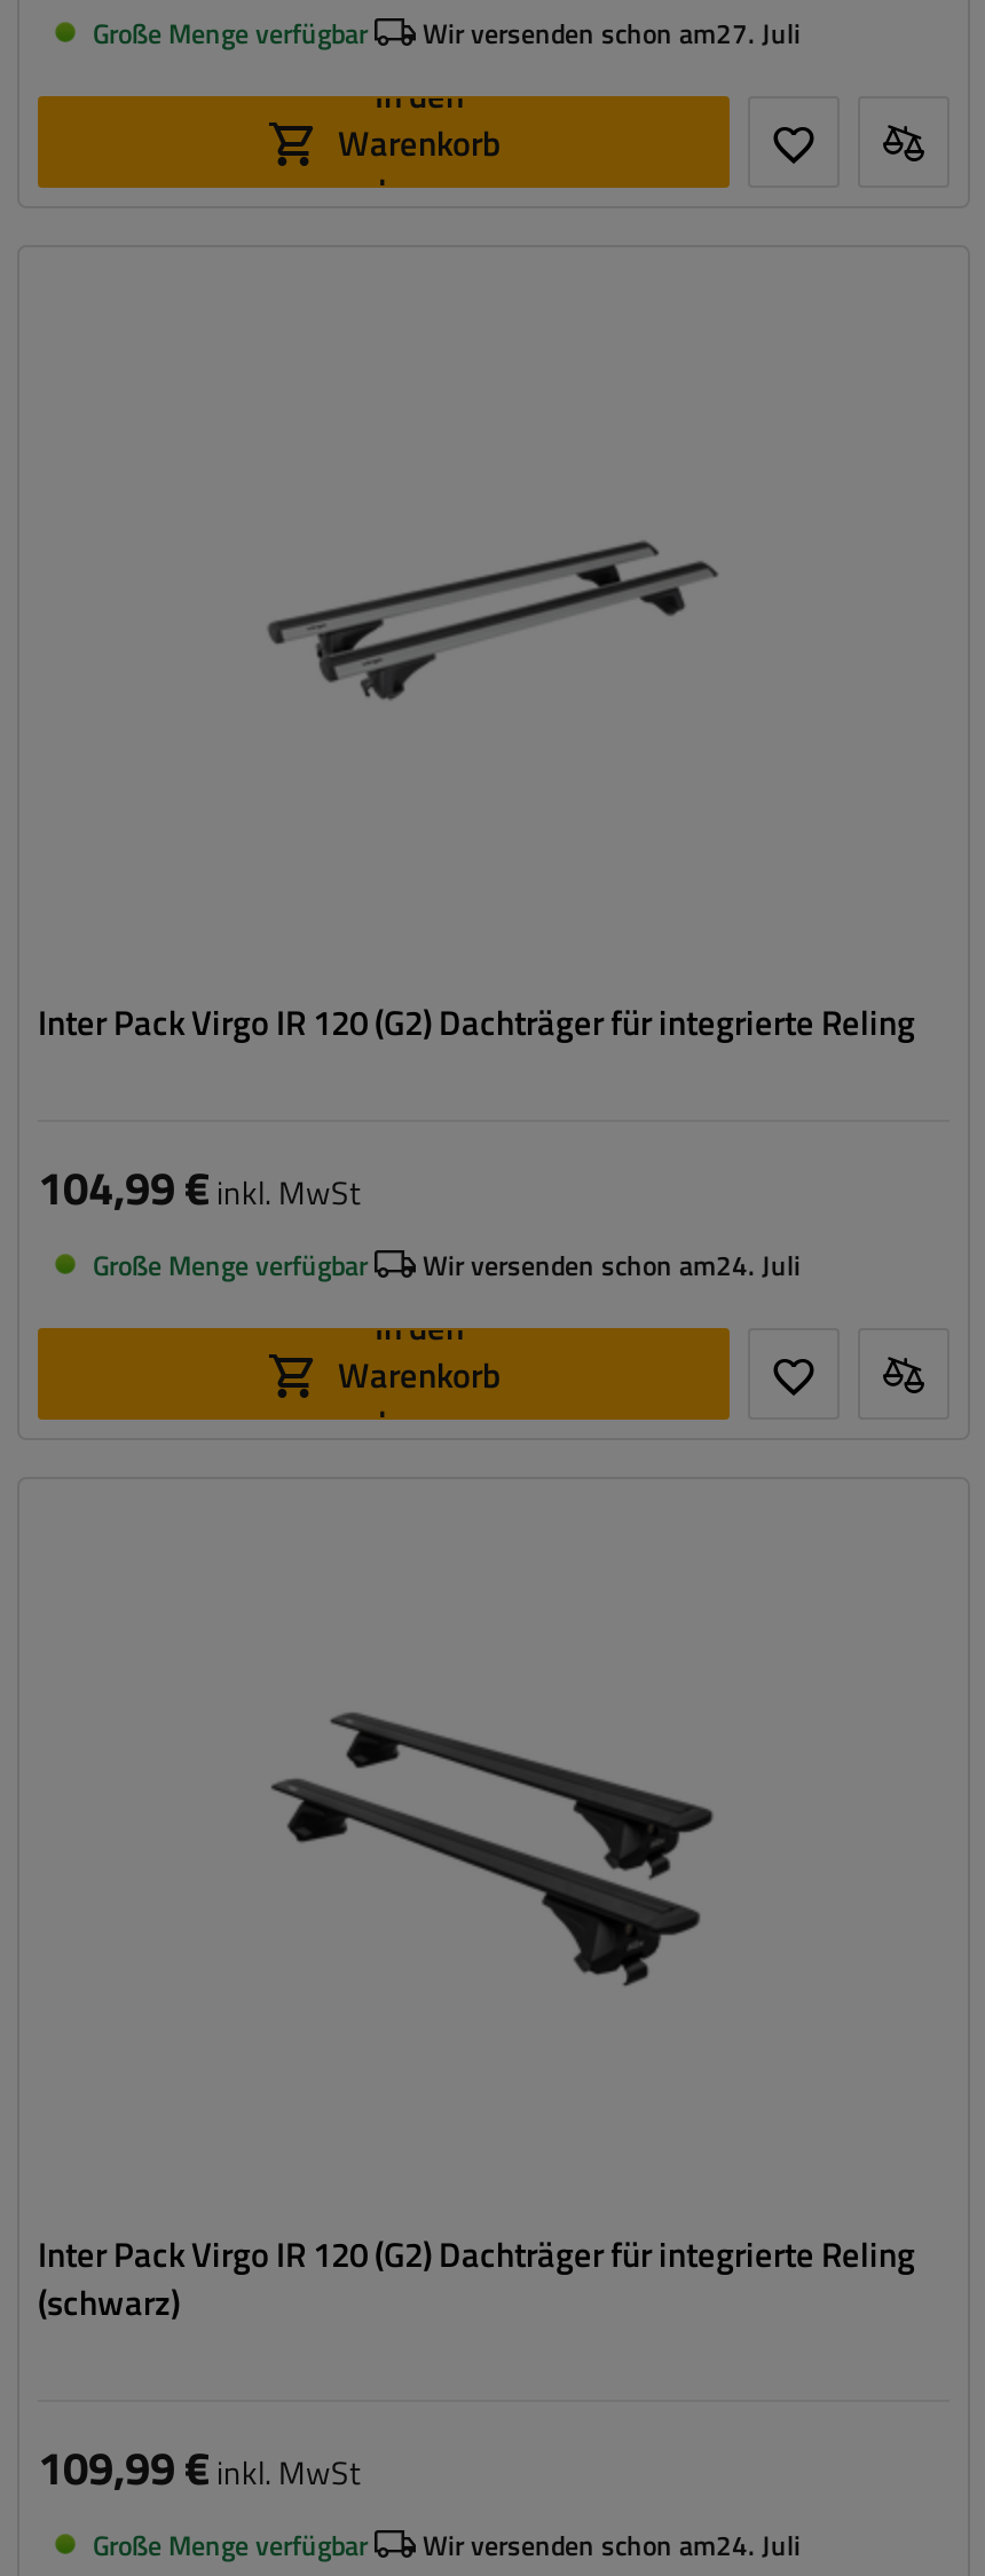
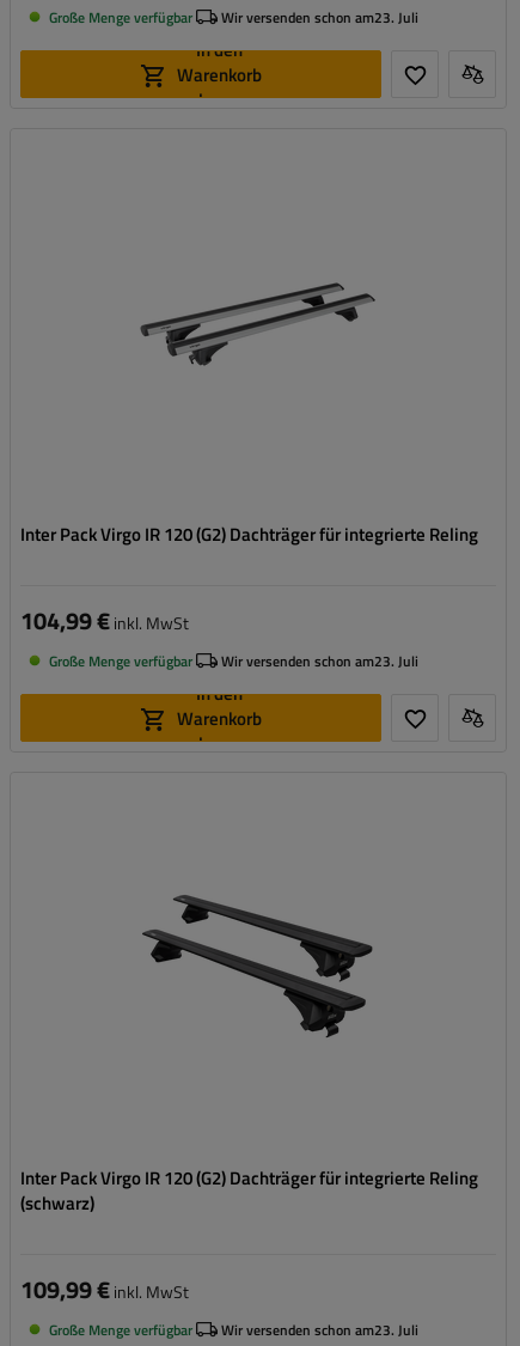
[423,10,801,54] Wir versenden schon am27. Juli -> [221,5,418,28] Wir versenden schon am23. Juli
[423,1242,801,1286] Wir versenden schon am24. Juli -> [221,649,418,672] Wir versenden schon am23. Juli
[423,2522,801,2566] Wir versenden schon am24. Juli -> [221,1318,418,1341] Wir versenden schon am23. Juli

